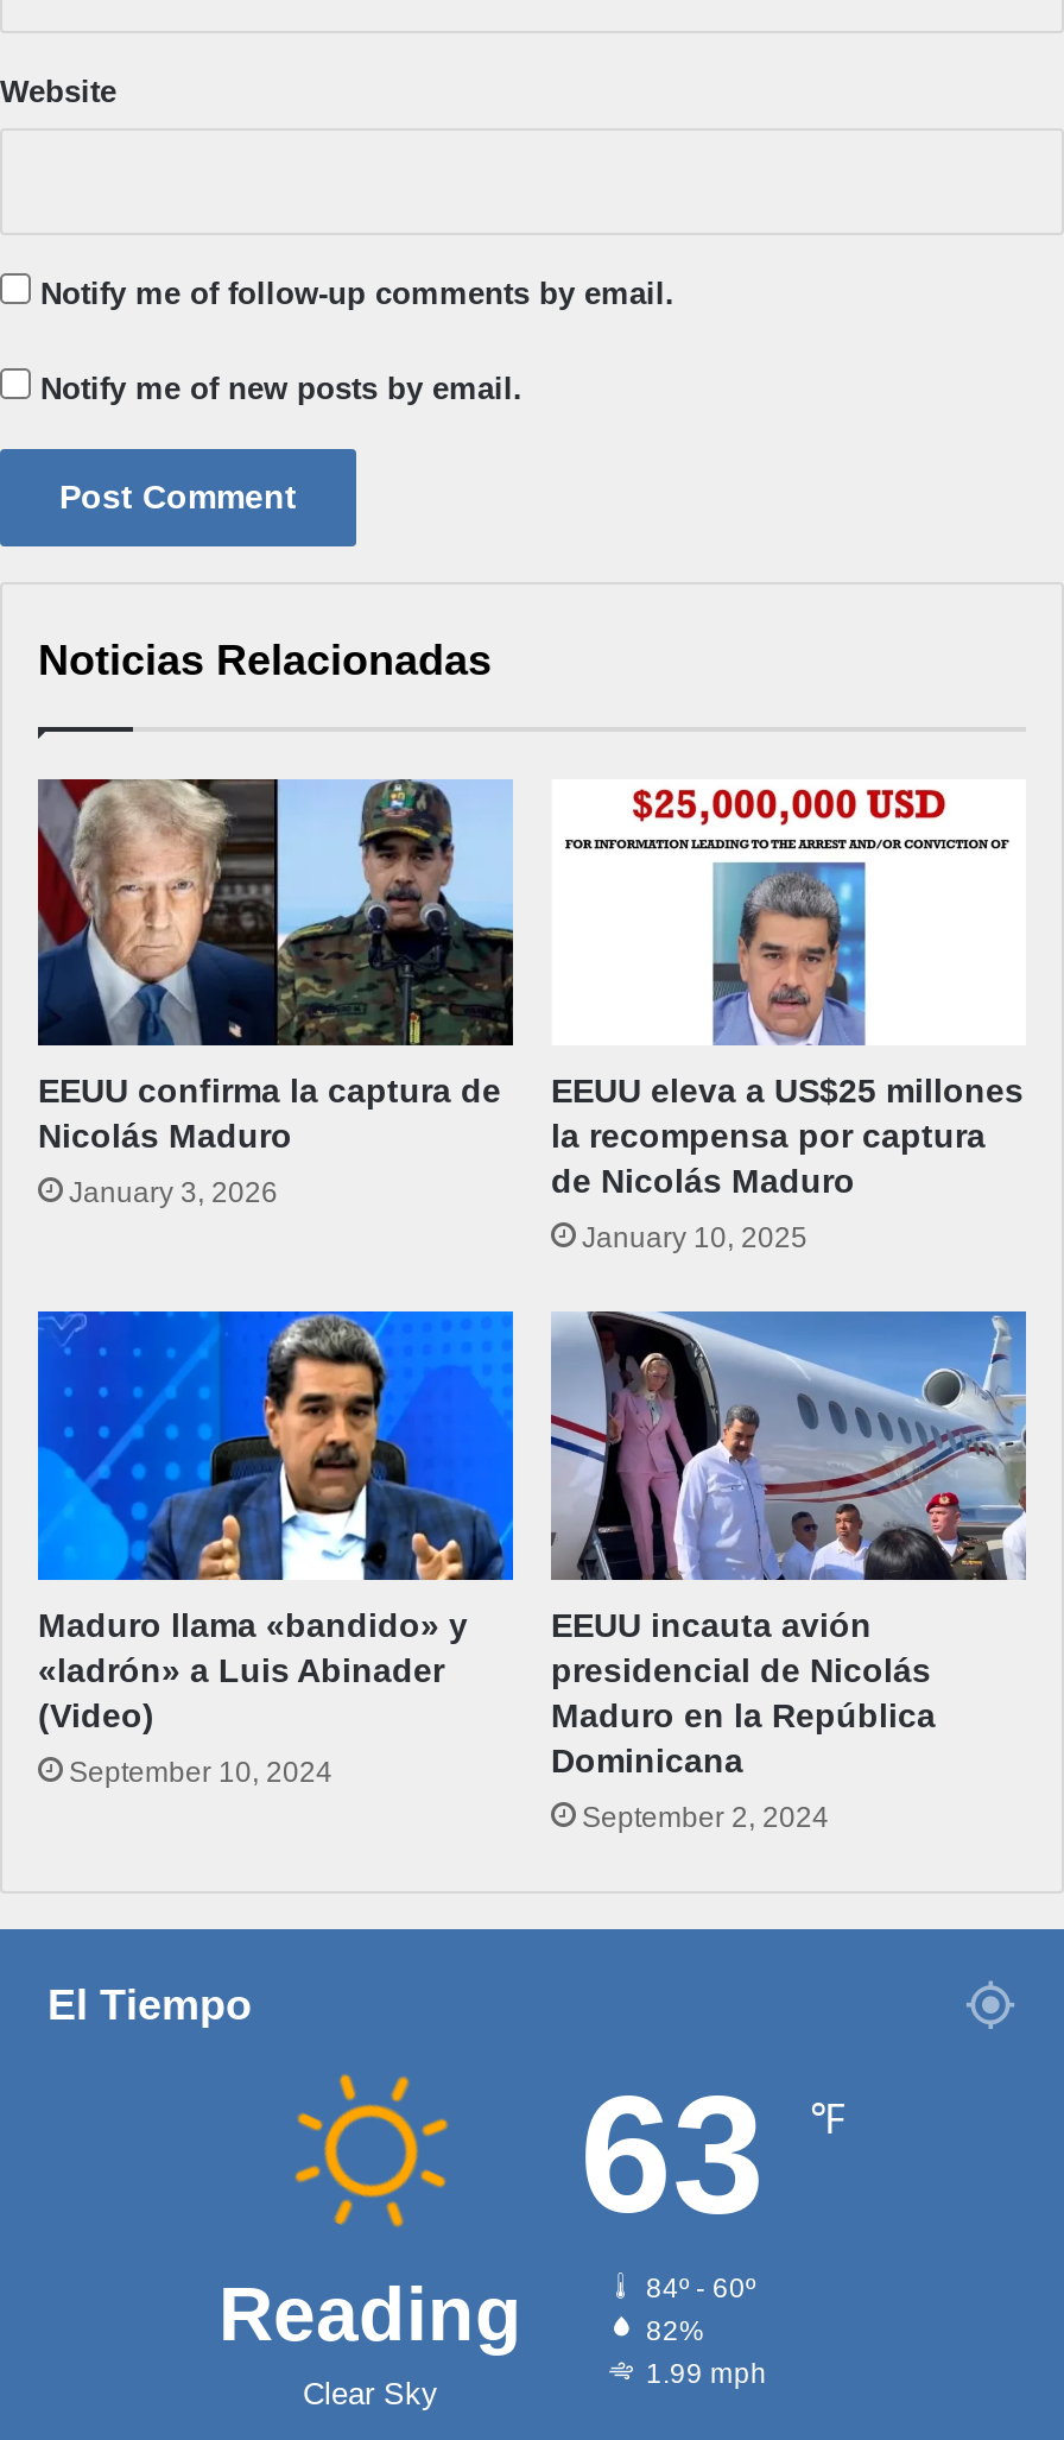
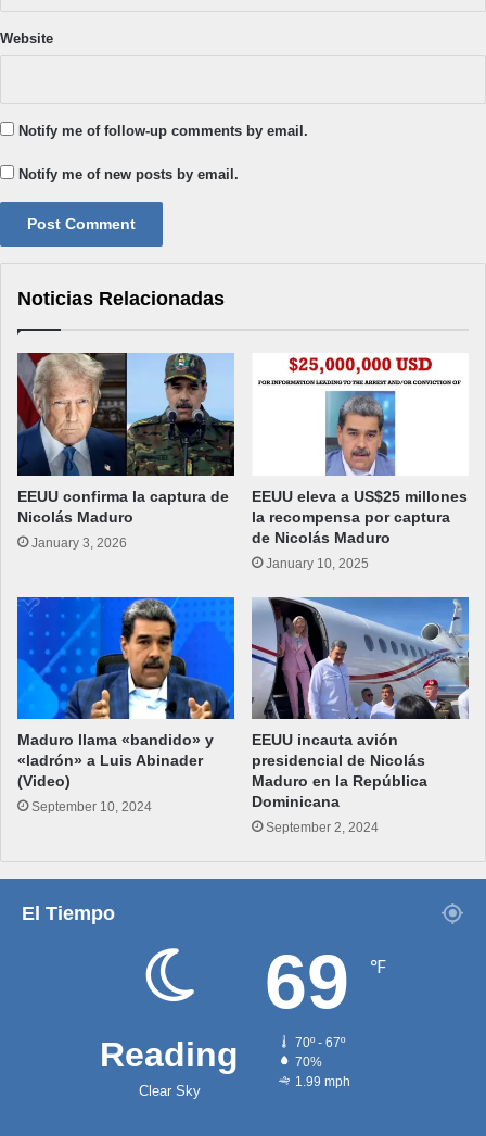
[294,2074,449,2229] [image] -> [136,946,204,1014] [image]
[579,2063,845,2346] 63 ℉ | 84º - 60º | 82% -> [265,940,386,1069] 69 ℉ | 70º - 67º | 70%

